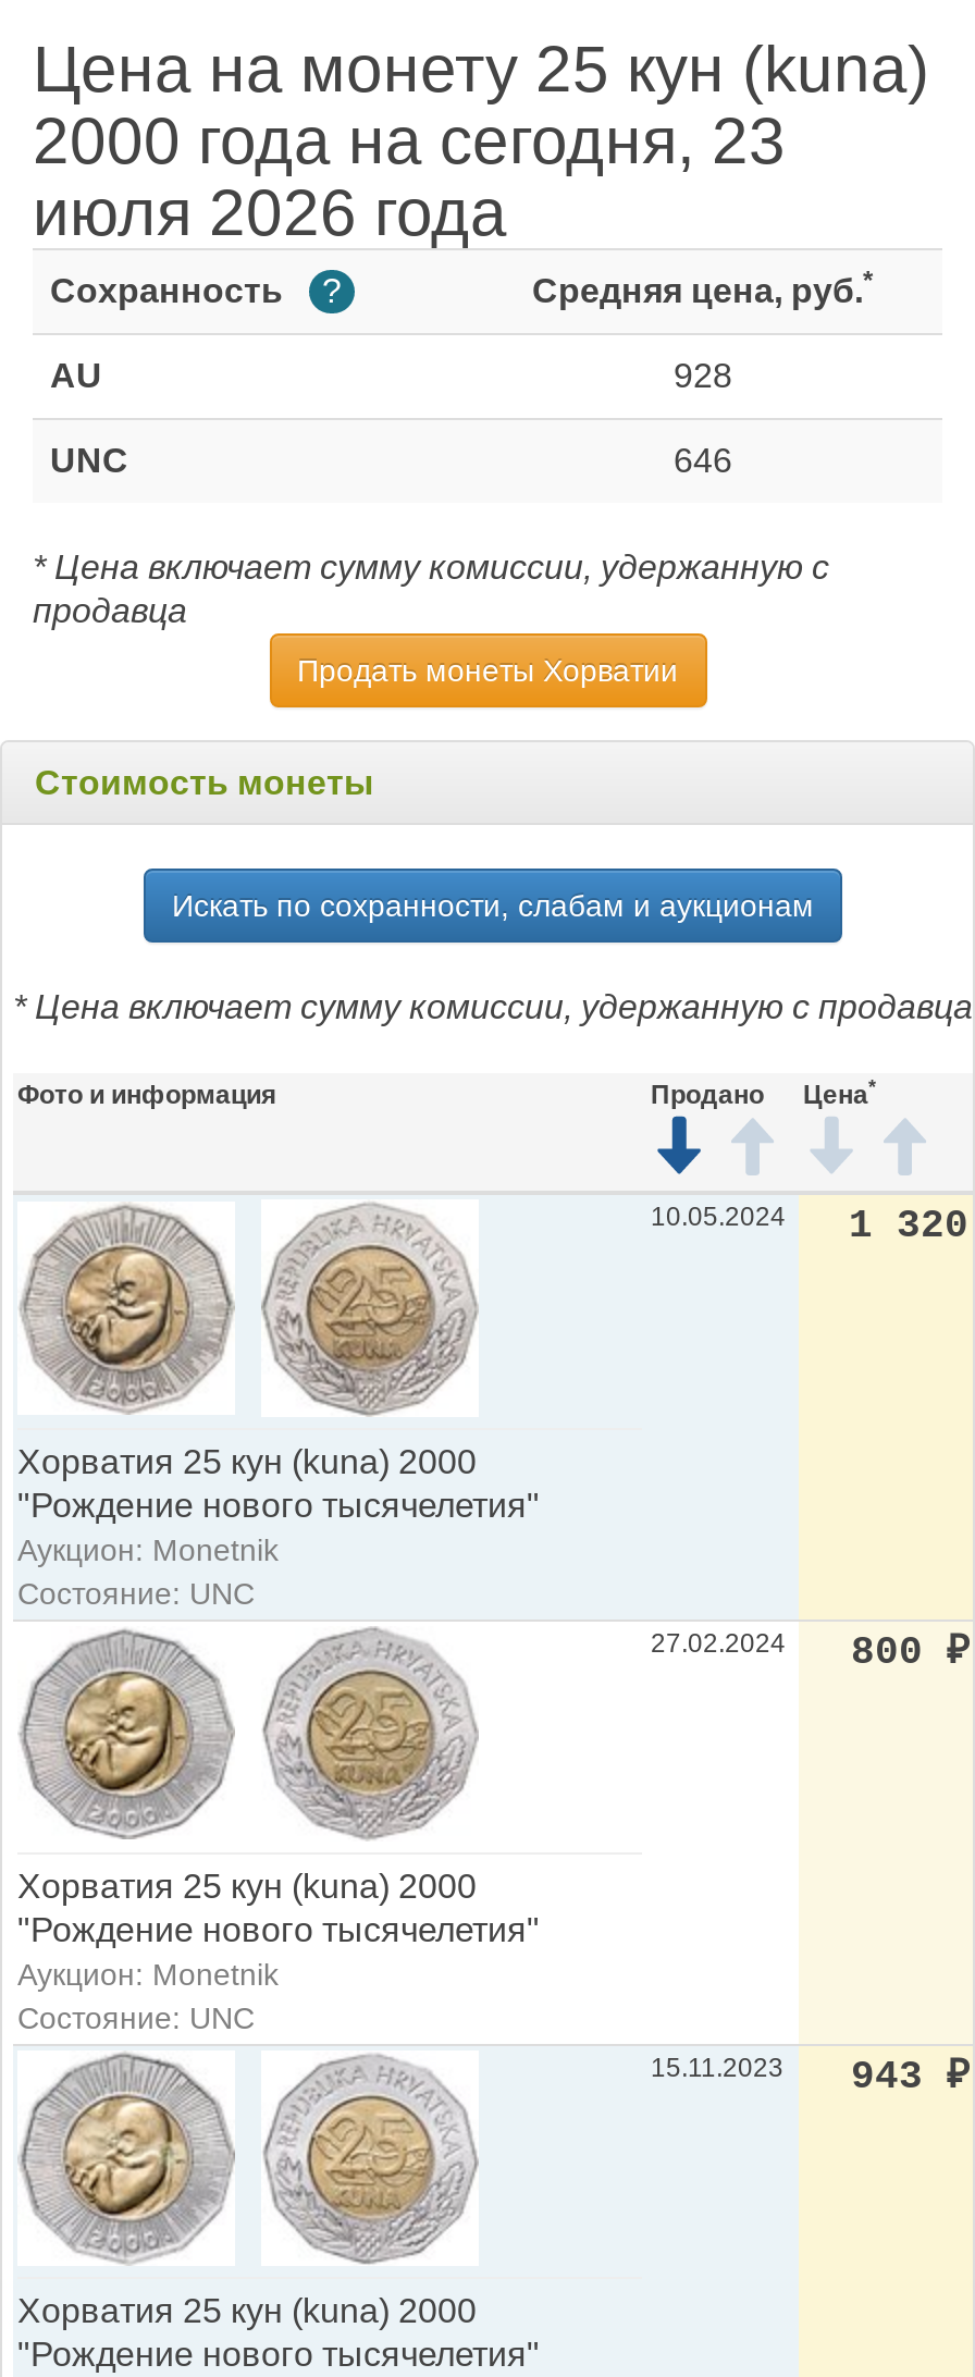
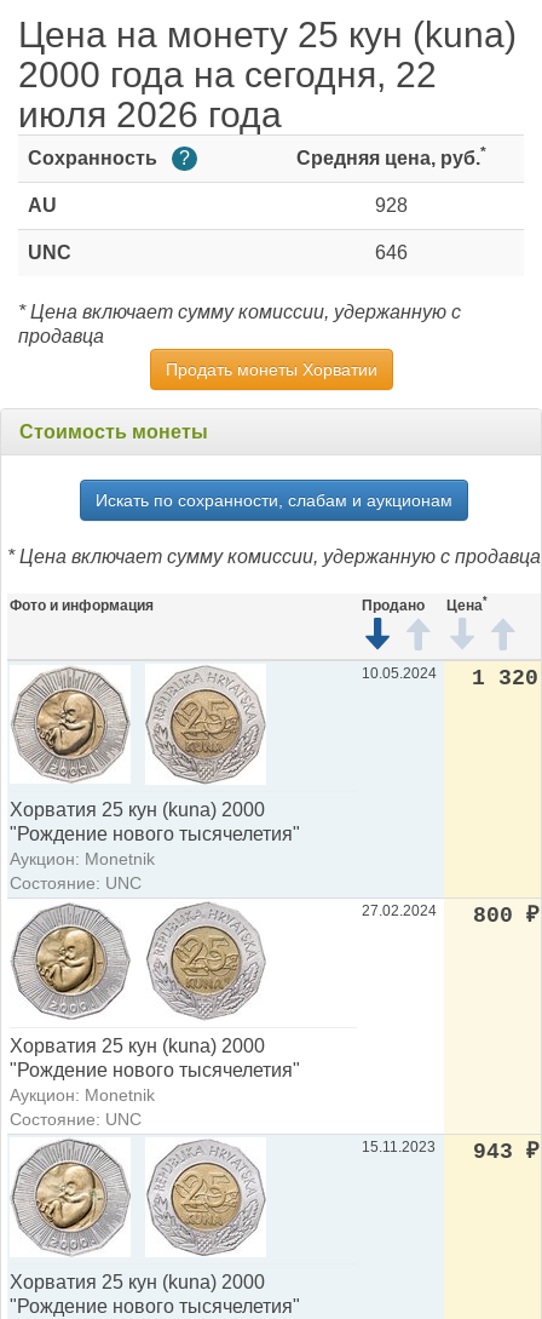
[33,104,786,175] 2000 года на сегодня, 23 -> [18,54,437,94] 2000 года на сегодня, 22

